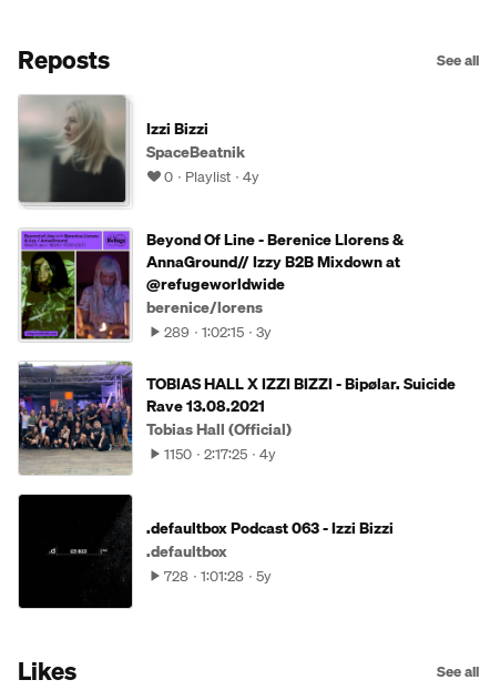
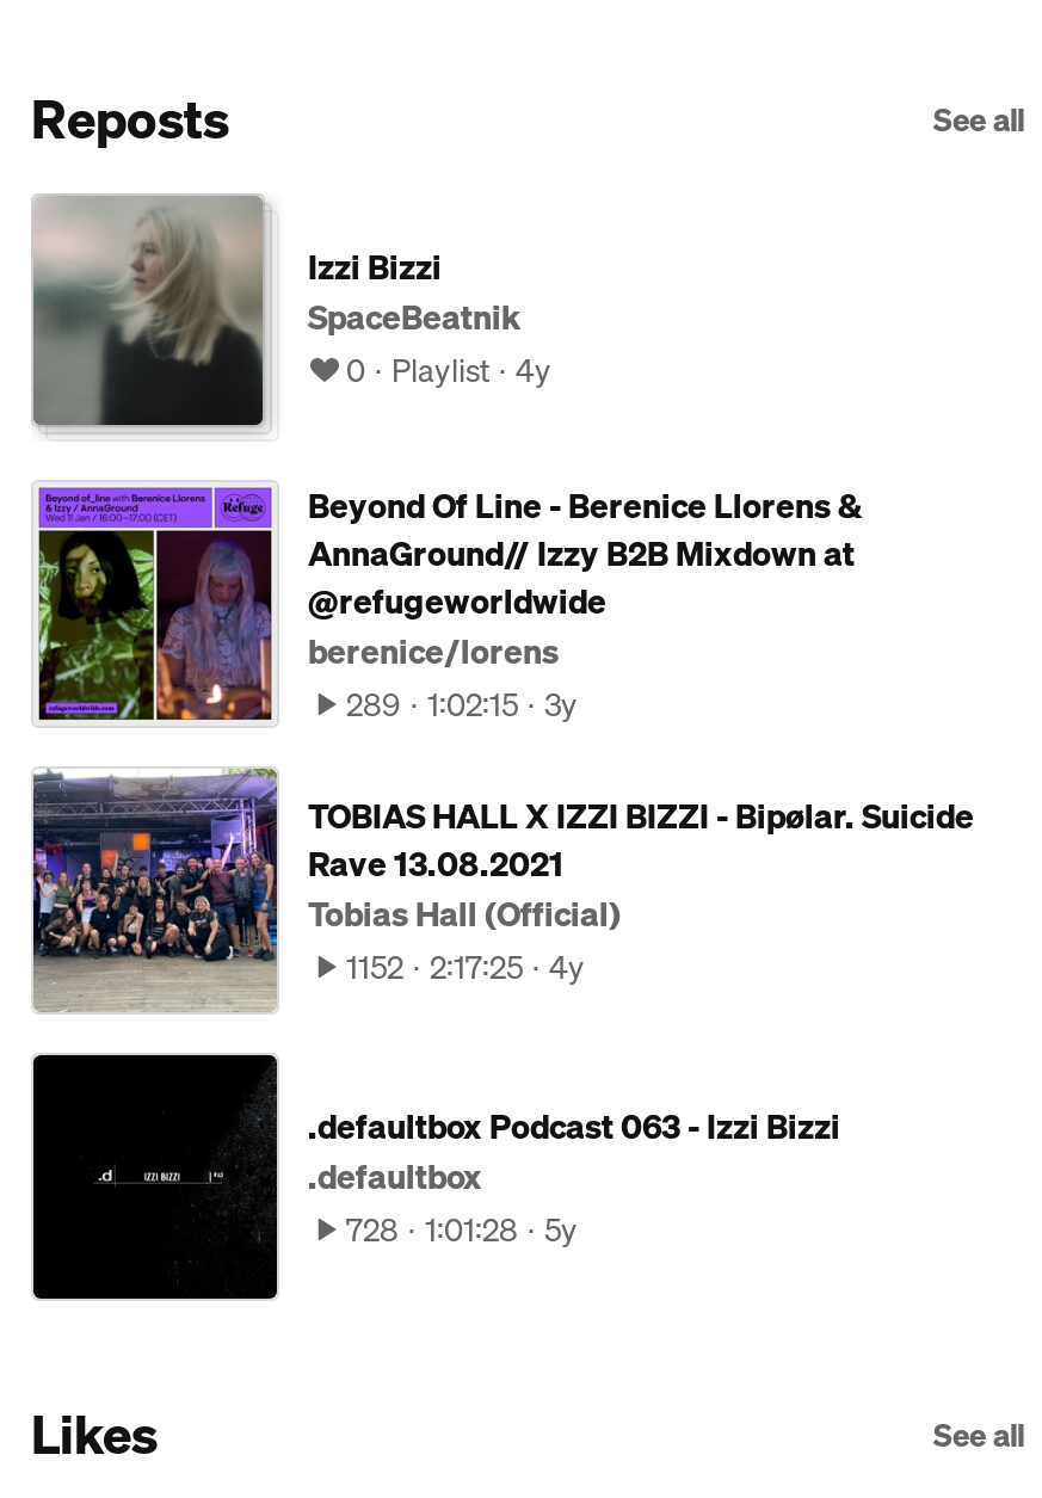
[164,443,276,465] 1150 2:17:25 4y -> [346,944,585,992] 1152 2:17:25 4y

